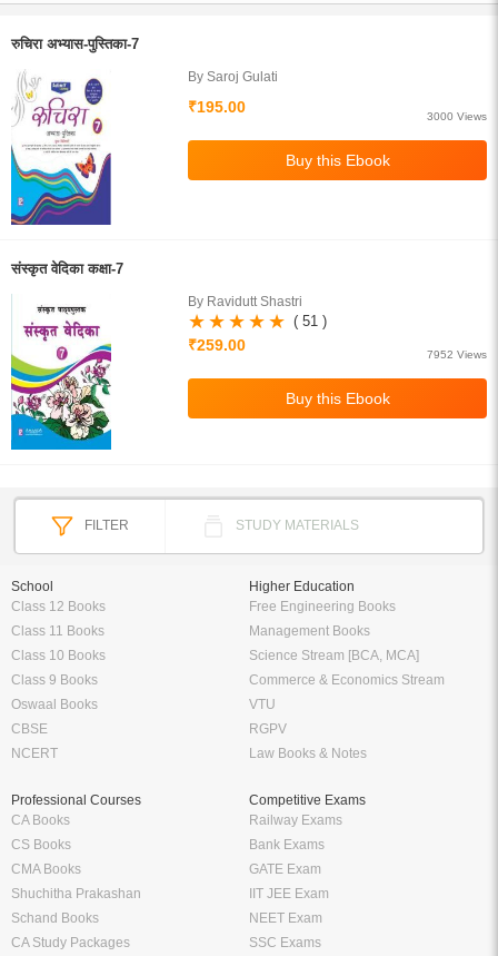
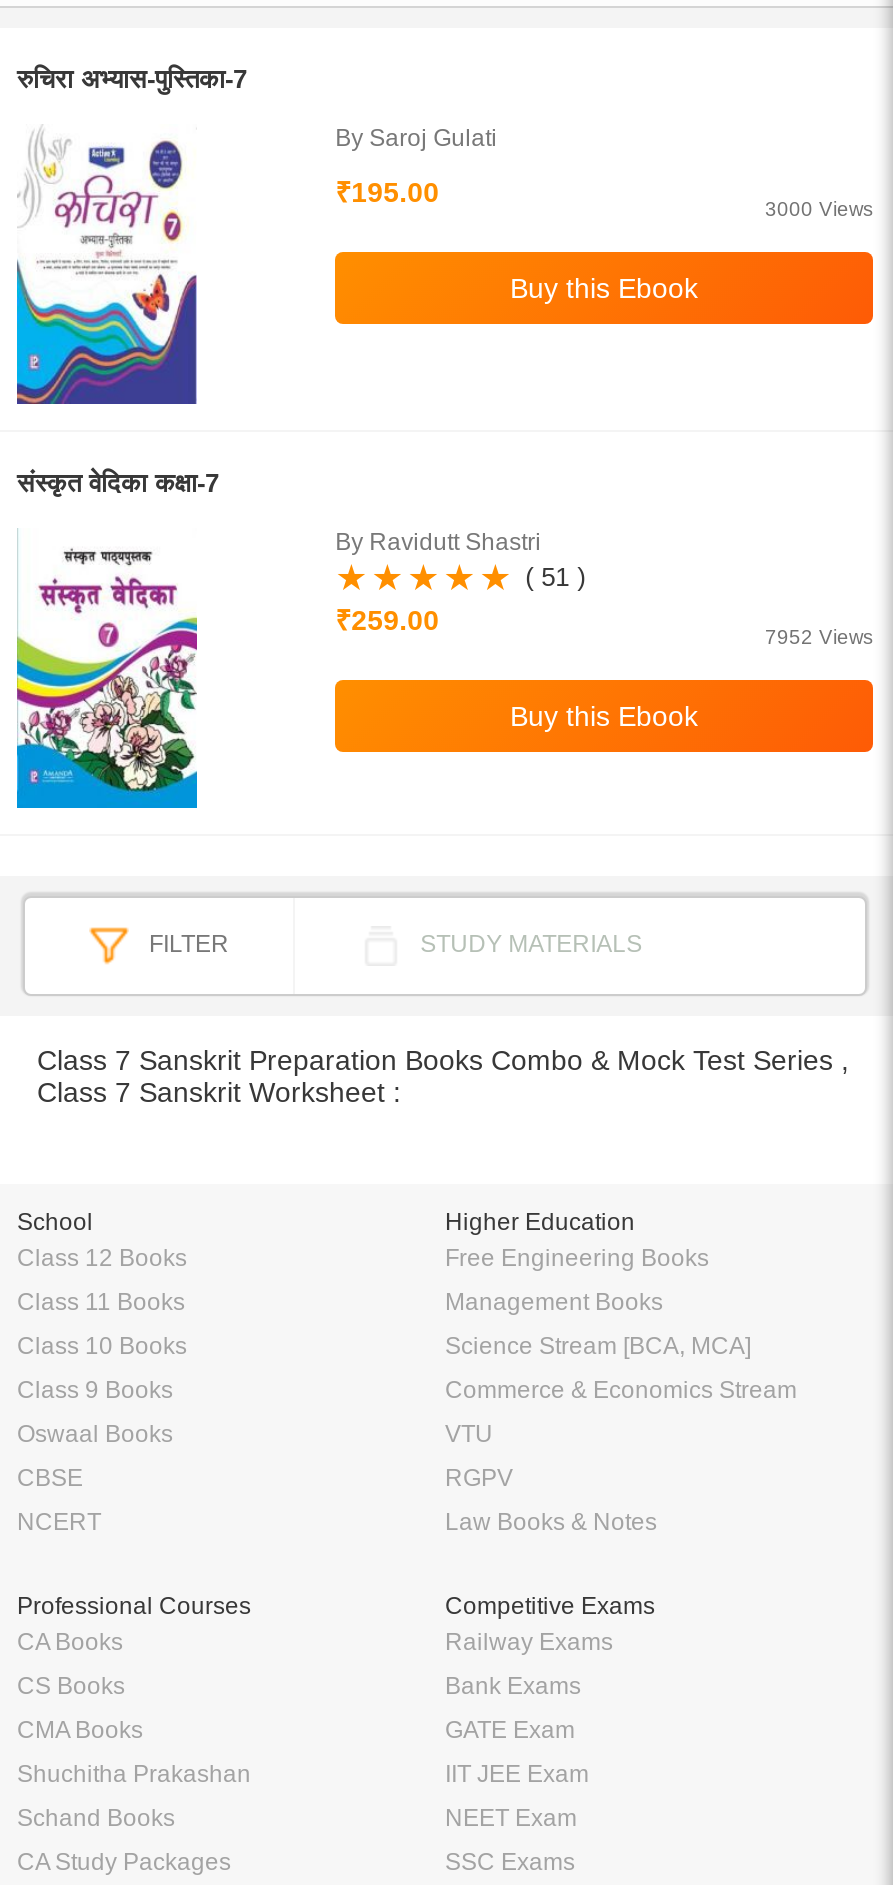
none -> [37,1044,849,1108] Class 7 Sanskrit Preparation Books Combo & Mock Test Series , | Class 7 Sanskrit Worksheet :

